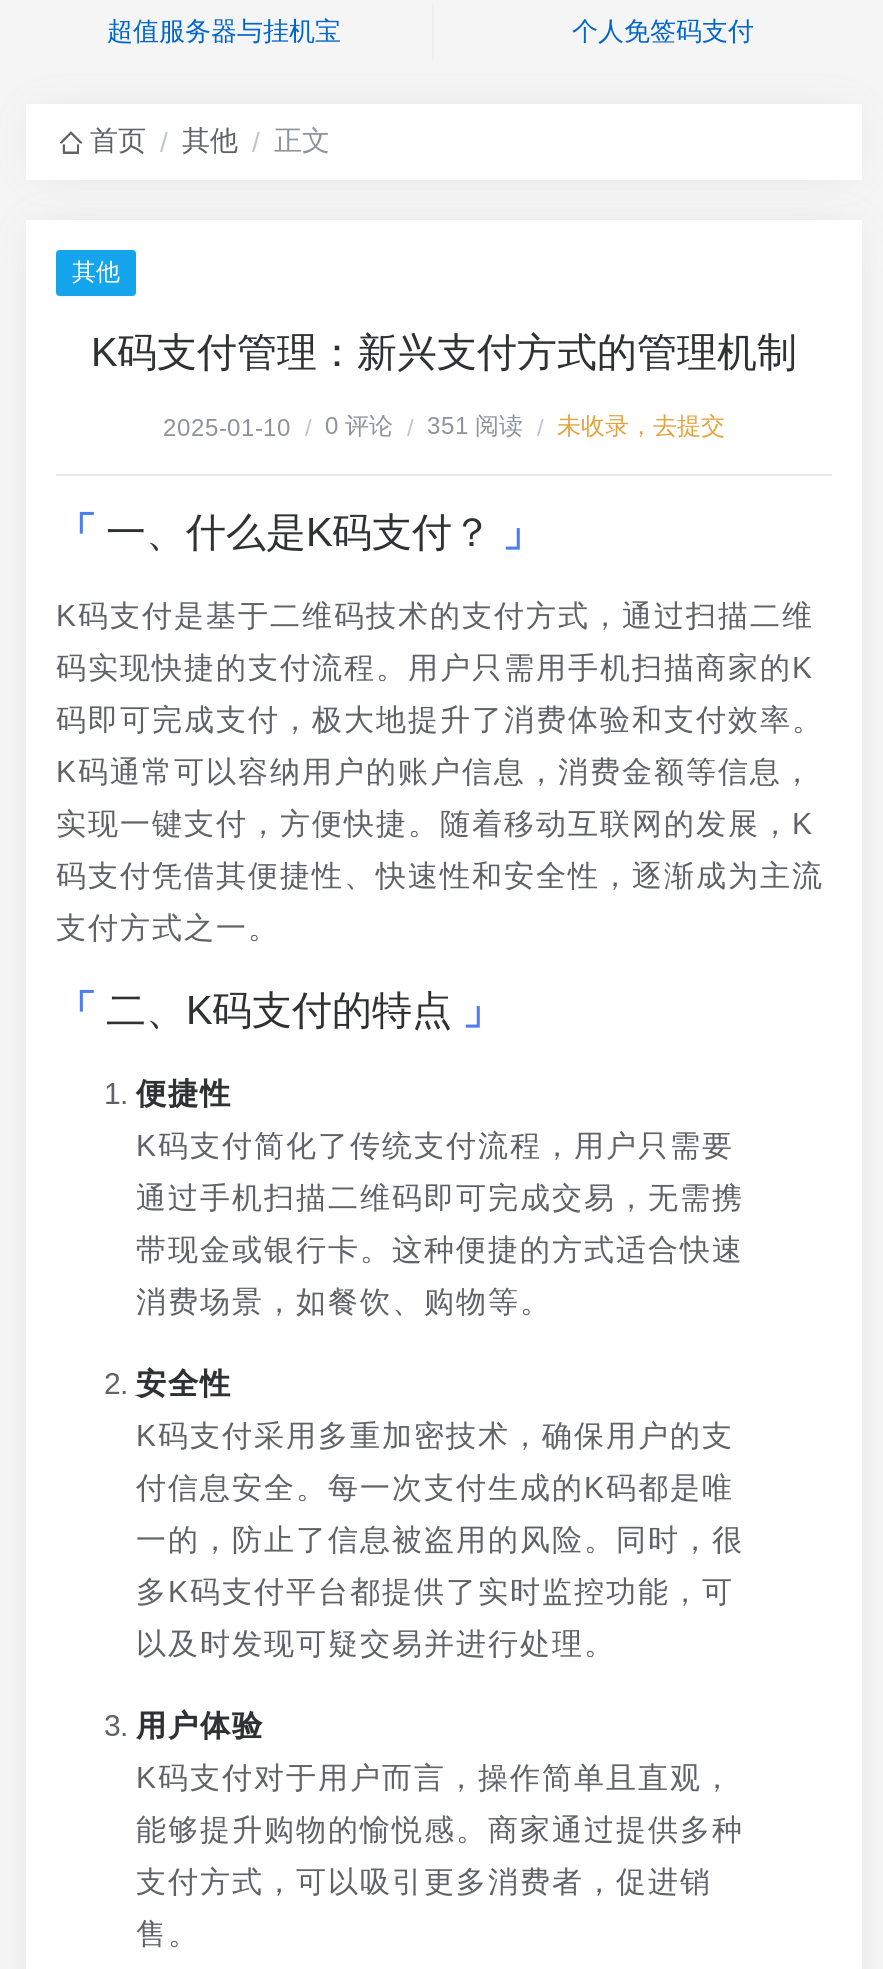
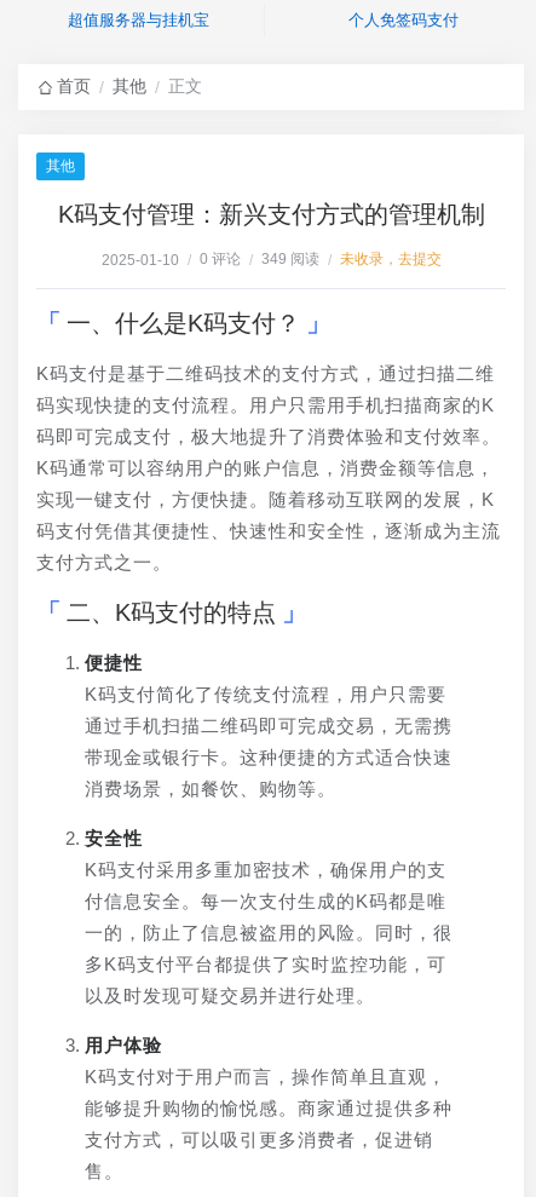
[163,412,725,441] 2025-01-10 / 0 评论 / 351 阅读 / 未收录，去提交 -> [101,251,441,268] 2025-01-10 / 0 评论 / 349 阅读 / 未收录，去提交

